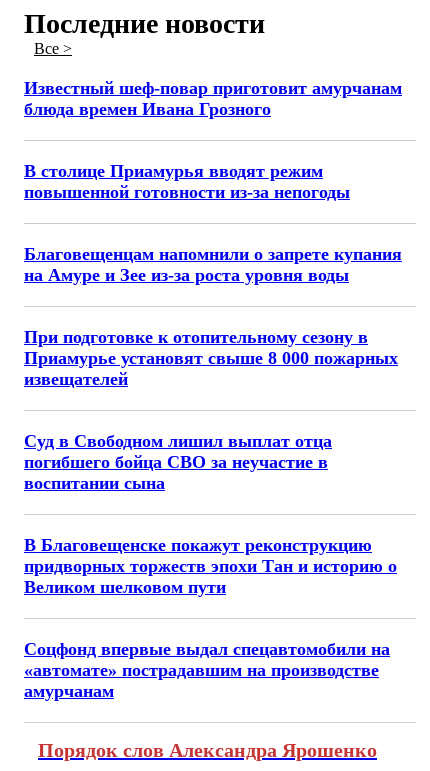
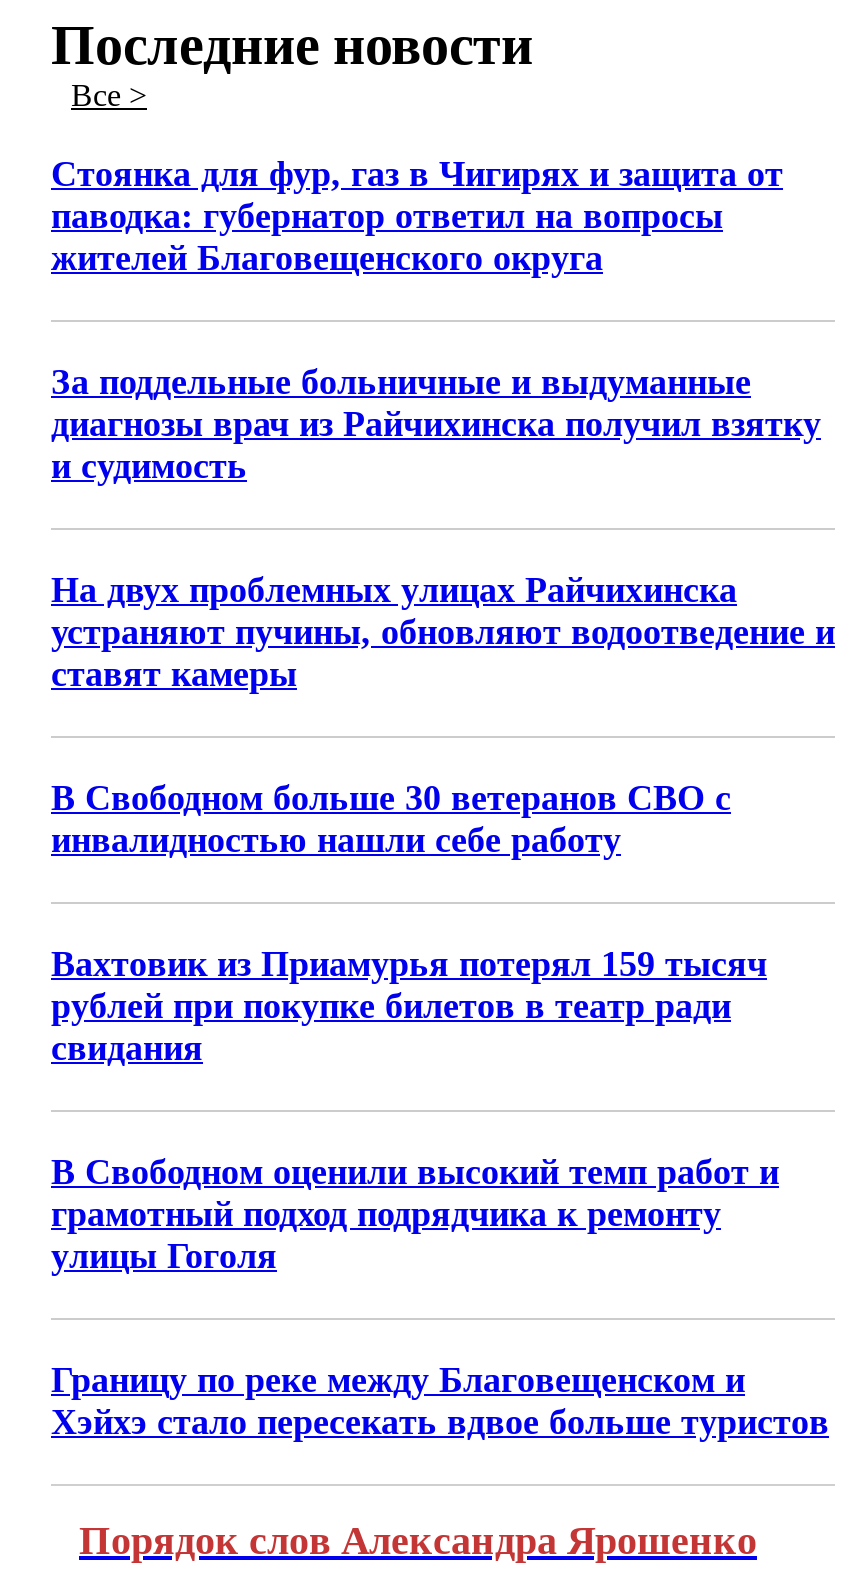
[24,78,402,119] Известный шеф-повар приготовит амурчанам | блюда времен Ивана Грозного -> [51,155,783,279] Стоянка для фур, газ в Чигирях и защита от | паводка: губернатор ответил на вопросы | жителей Благовещенского округа
[24,161,350,202] В столице Приамурья вводят режим | повышенной готовности из-за непогоды -> [51,363,821,487] За поддельные больничные и выдуманные | диагнозы врач из Райчихинска получил взятку | и судимость
[24,244,402,285] Благовещенцам напомнили о запрете купания | на Амуре и Зее из-за роста уровня воды -> [51,571,835,695] На двух проблемных улицах Райчихинска | устраняют пучины, обновляют водоотведение и | ставят камеры
[24,327,398,389] При подготовке к отопительному сезону в | Приамурье установят свыше 8 000 пожарных | извещателей -> [51,779,731,861] В Свободном больше 30 ветеранов СВО с | инвалидностью нашли себе работу
[24,431,332,493] Суд в Свободном лишил выплат отца | погибшего бойца СВО за неучастие в | воспитании сына -> [51,945,767,1069] Вахтовик из Приамурья потерял 159 тысяч | рублей при покупке билетов в театр ради | свидания
[24,535,397,597] В Благовещенске покажут реконструкцию | придворных торжеств эпохи Тан и историю о | Великом шелковом пути -> [51,1153,779,1277] В Свободном оценили высокий темп работ и | грамотный подход подрядчика к ремонту | улицы Гоголя
[24,639,390,701] Соцфонд впервые выдал спецавтомобили на | «автомате» пострадавшим на производстве | амурчанам -> [51,1361,829,1443] Границу по реке между Благовещенском и | Хэйхэ стало пересекать вдвое больше туристов

